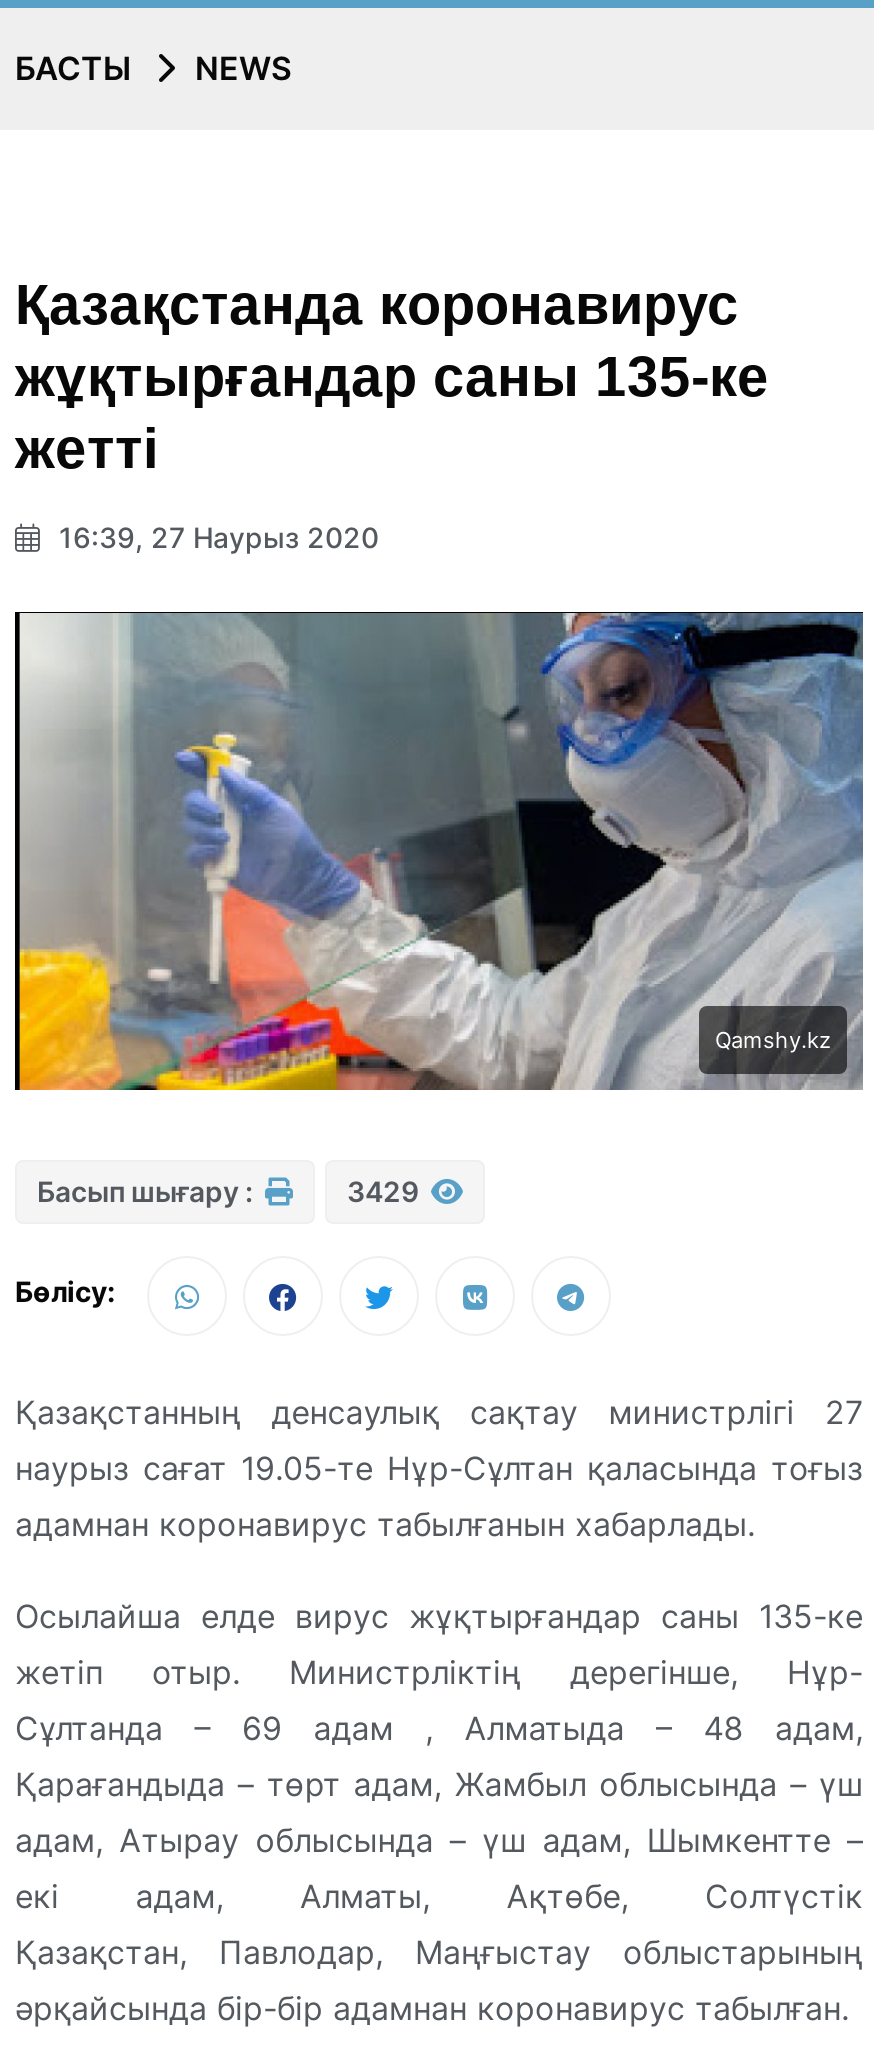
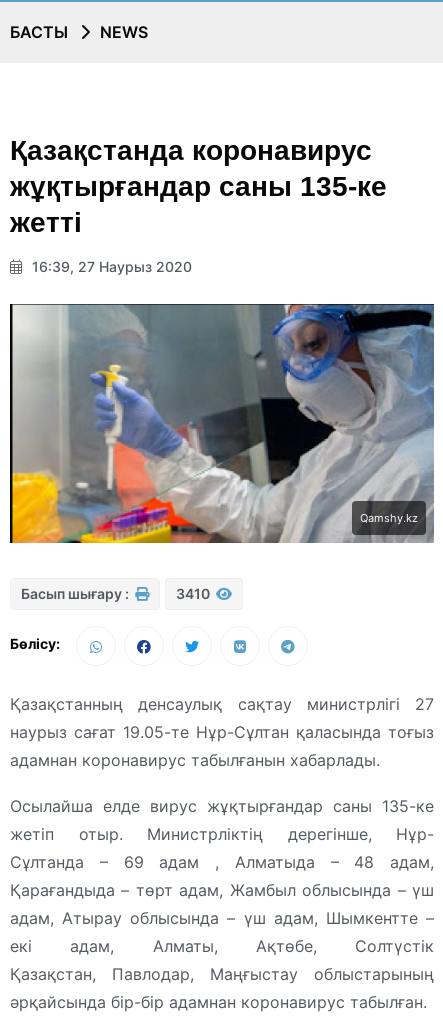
[347,1174,425,1208] 3429 -> [176,585,213,602] 3410

